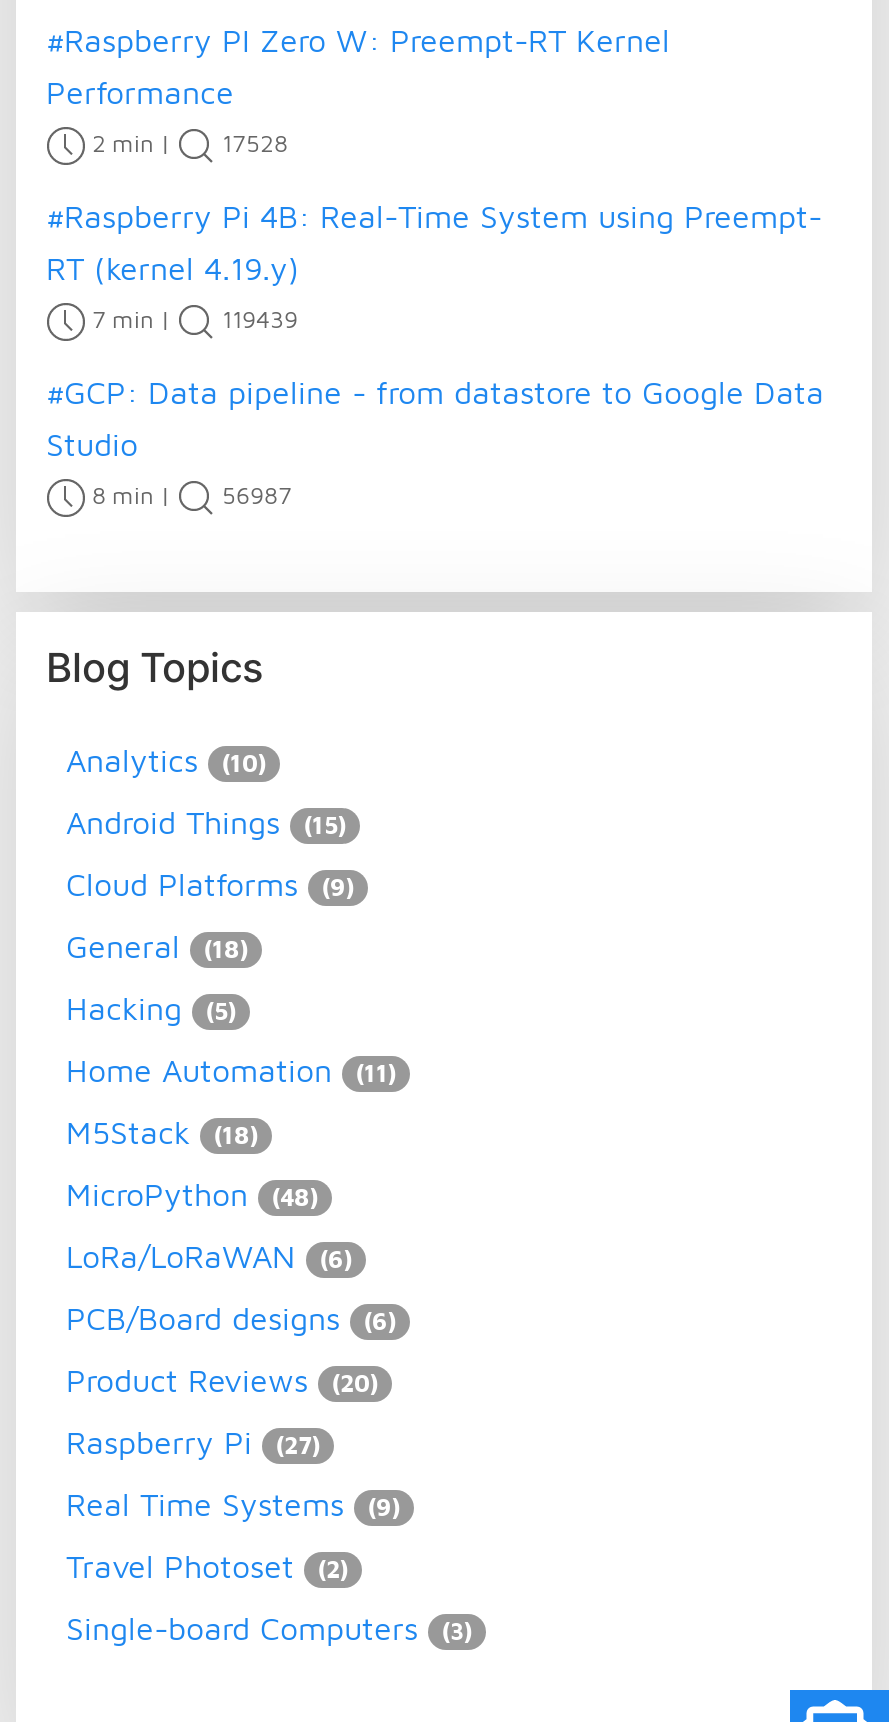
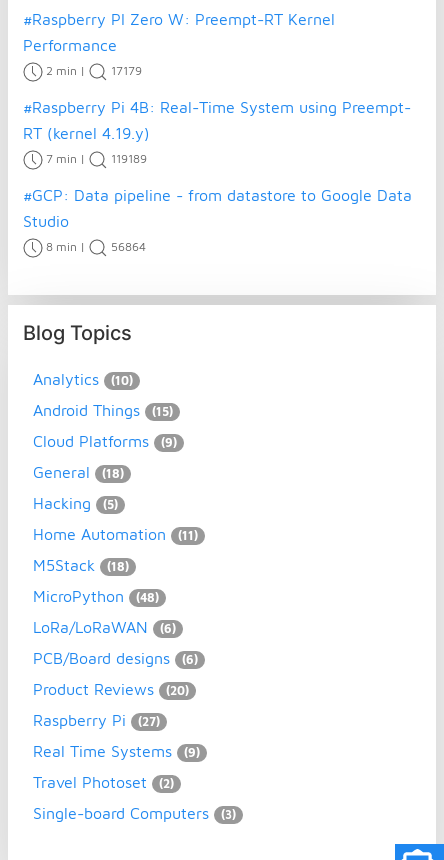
[216,128,288,158] 17528 -> [108,63,142,78] 17179
[216,304,298,334] 119439 -> [108,151,147,166] 119189
[216,480,292,510] 56987 -> [108,239,146,254] 56864

